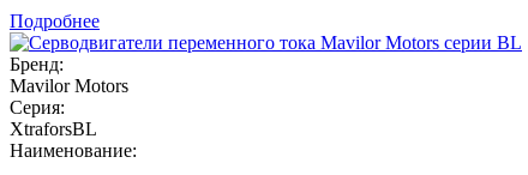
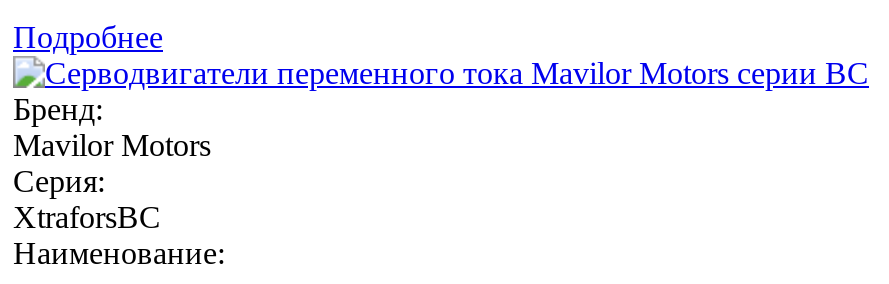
[10,119,97,139] XtraforsBL -> [13,201,161,235] XtraforsBC

